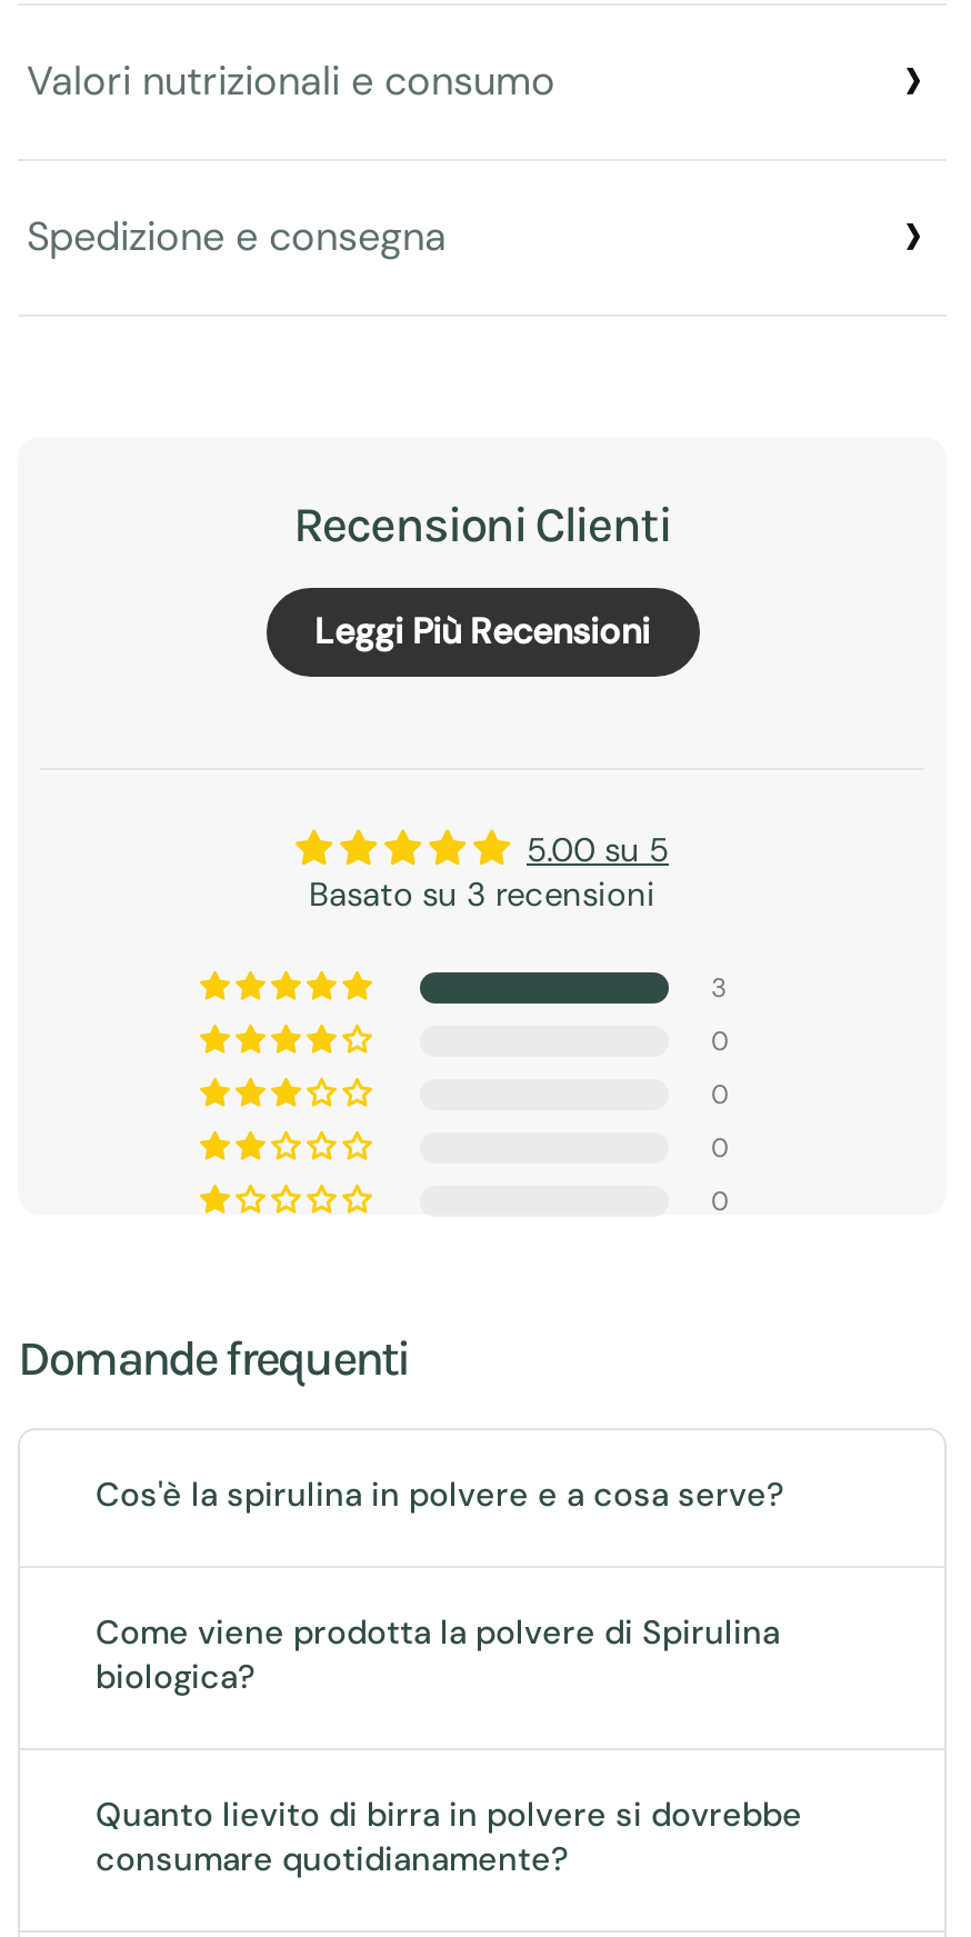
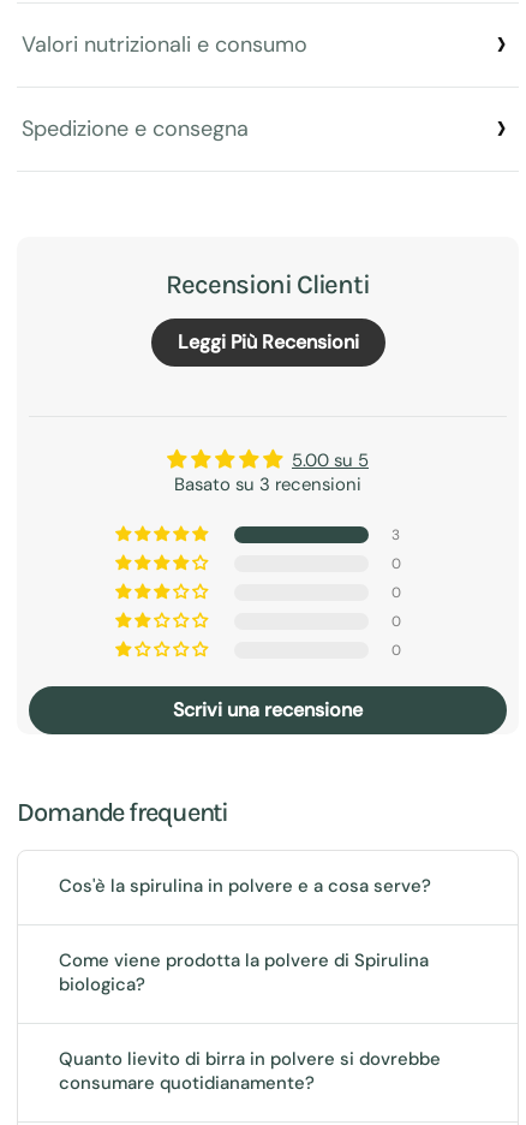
none -> [173,697,363,722] Scrivi una recensione

